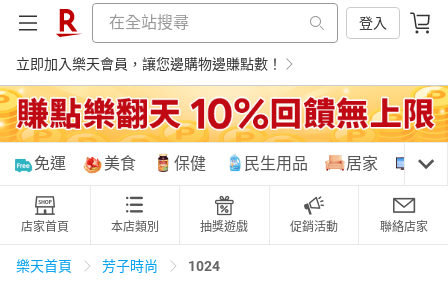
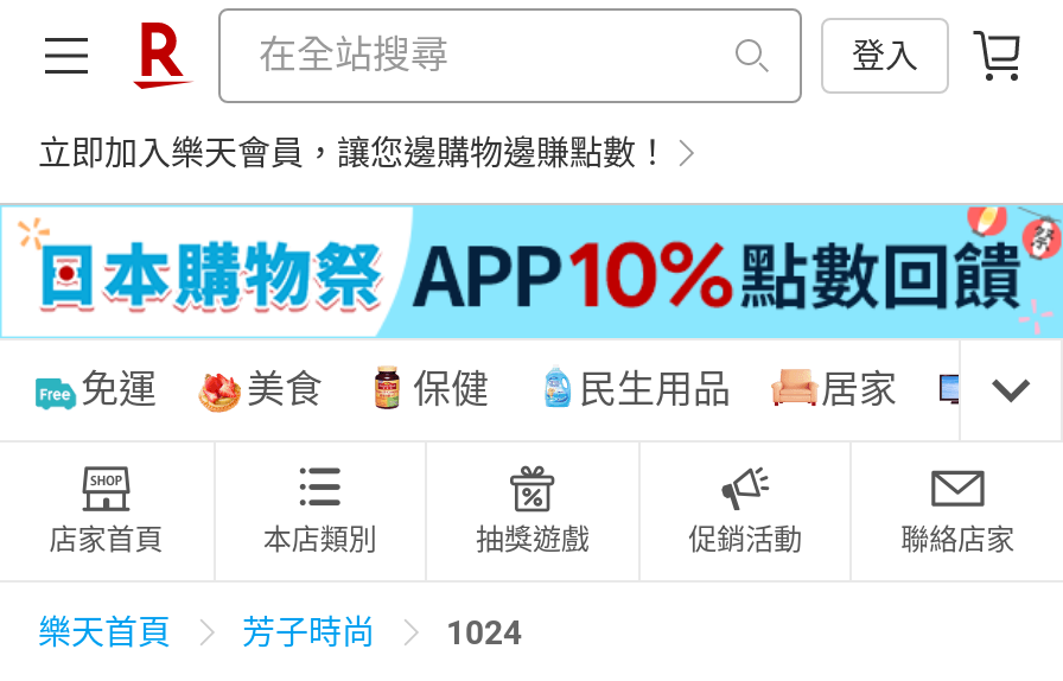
[3,85,445,143] [image] -> [7,203,1056,340] [image]

